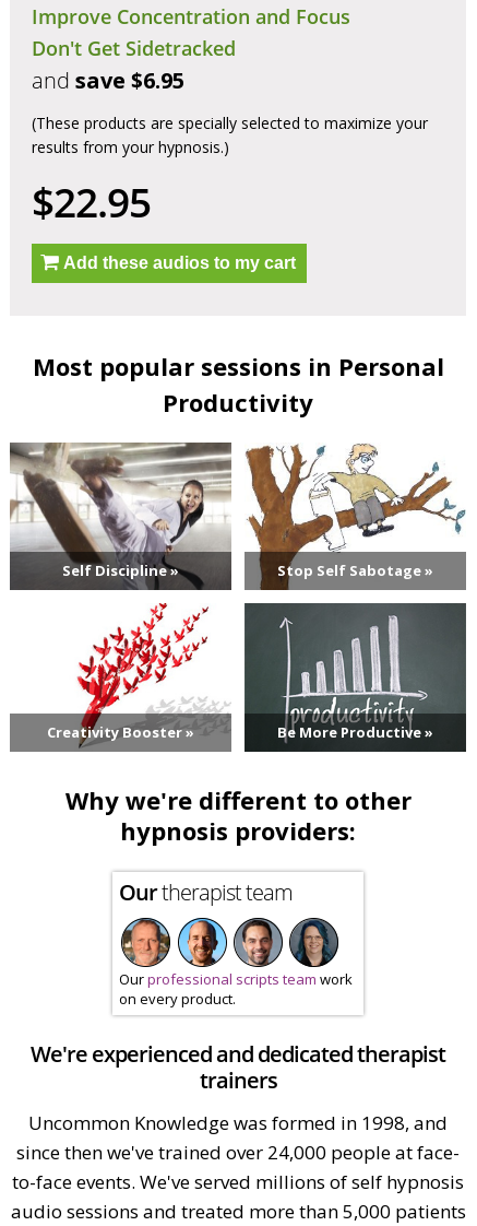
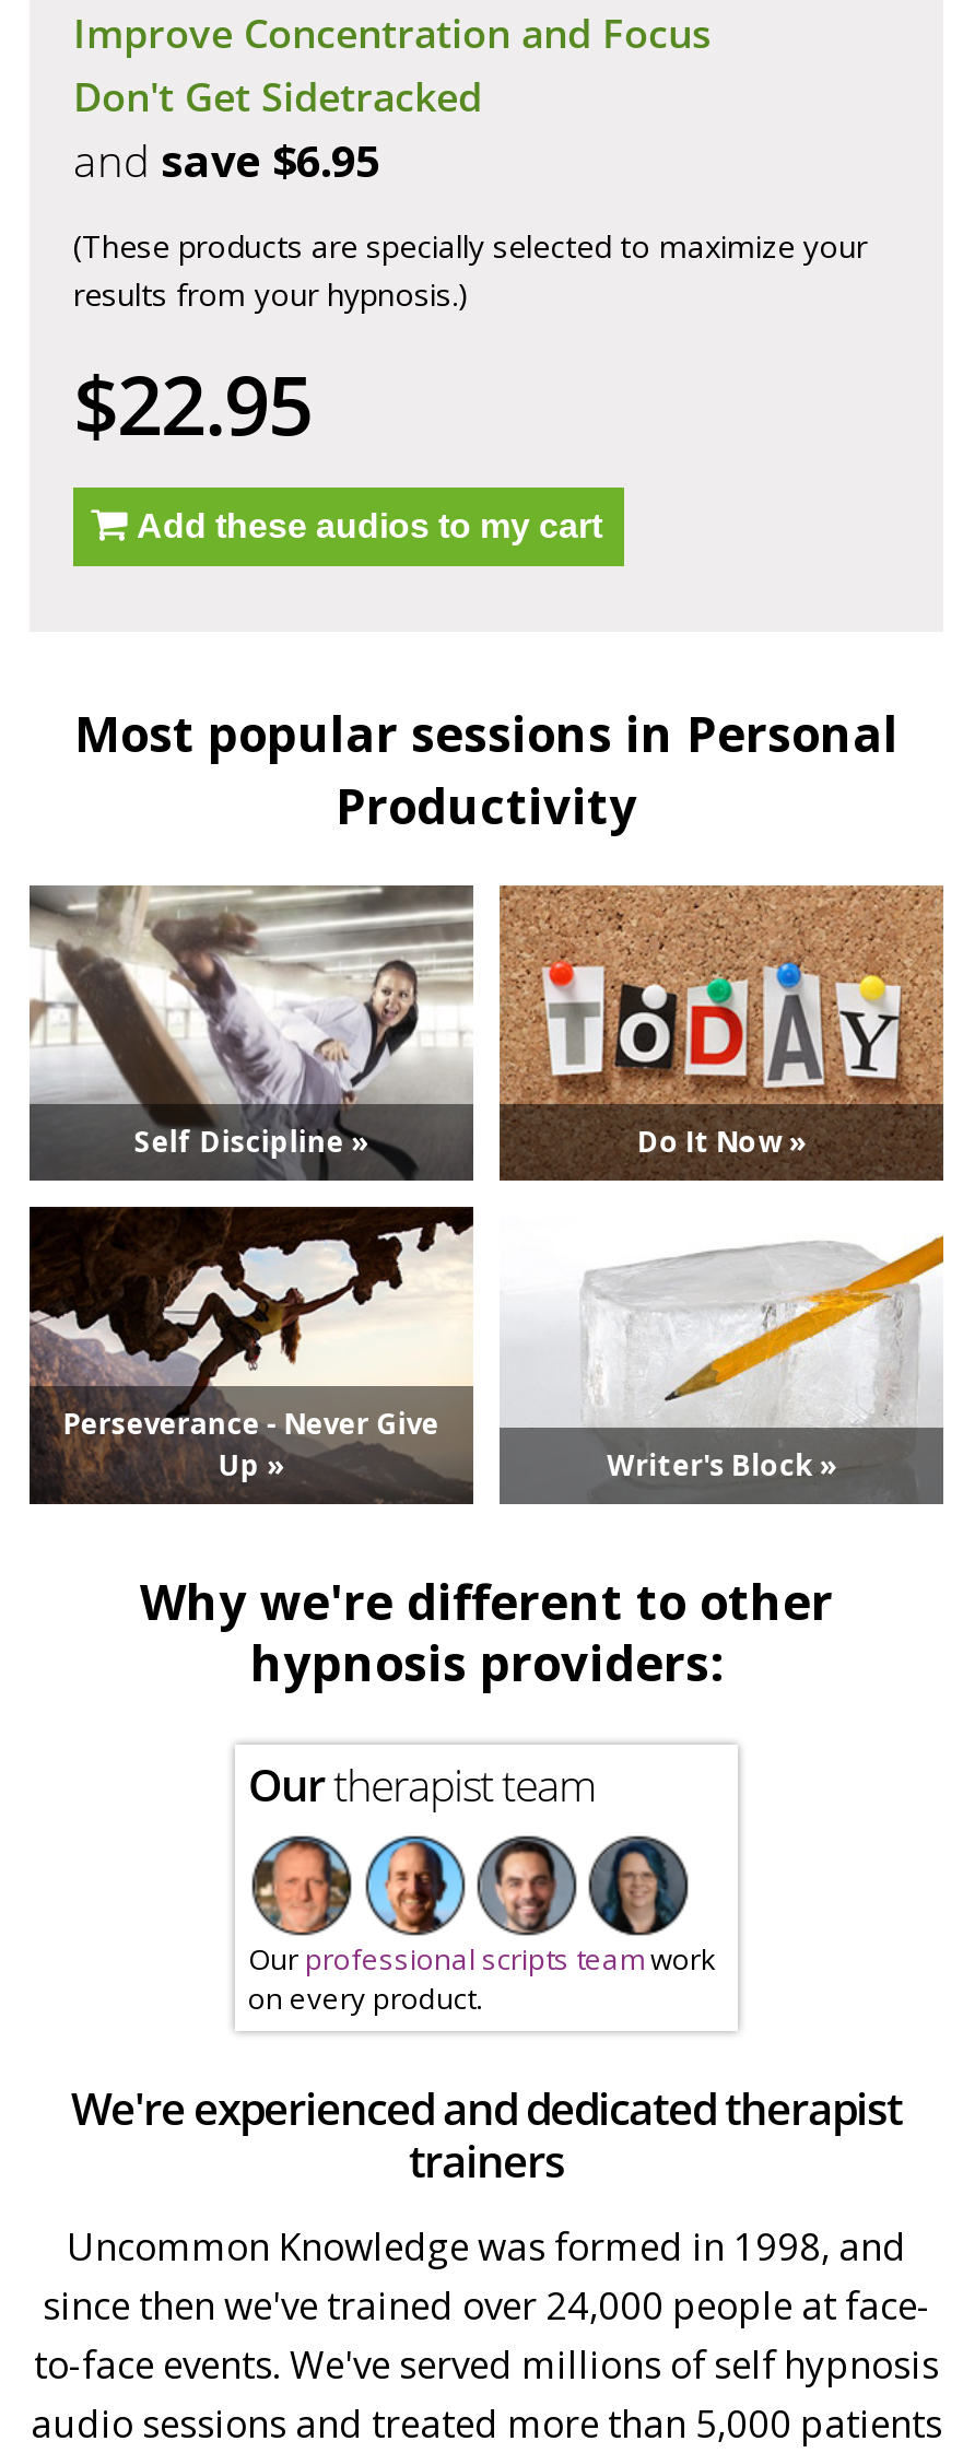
[245,443,466,591] [image] | Stop Self Sabotage » -> [497,883,946,1181] [image] | Do It Now »
[10,602,433,742] [image] | Creativity Booster » | Be More Productive » -> [27,1205,836,1504] [image] | Perseverance - Never Give | Up » | Writer's Block »
[243,602,467,751] [image] -> [500,1207,946,1504] [image]

